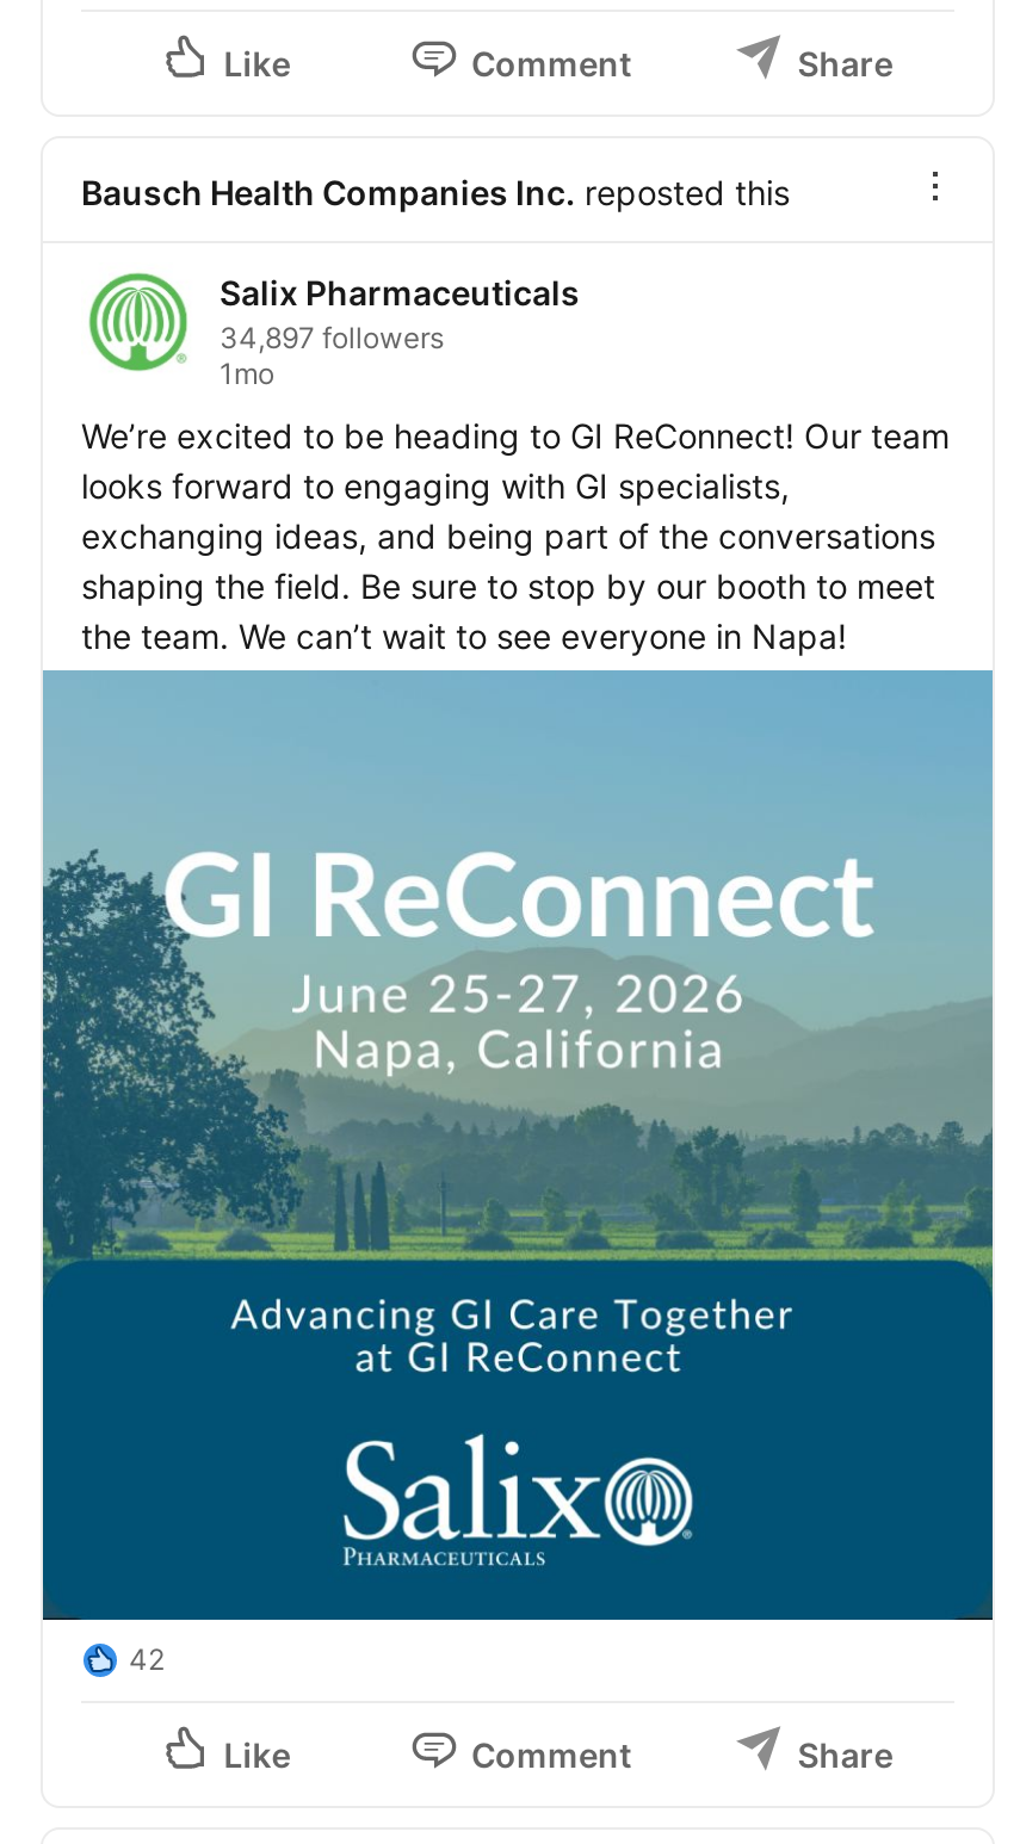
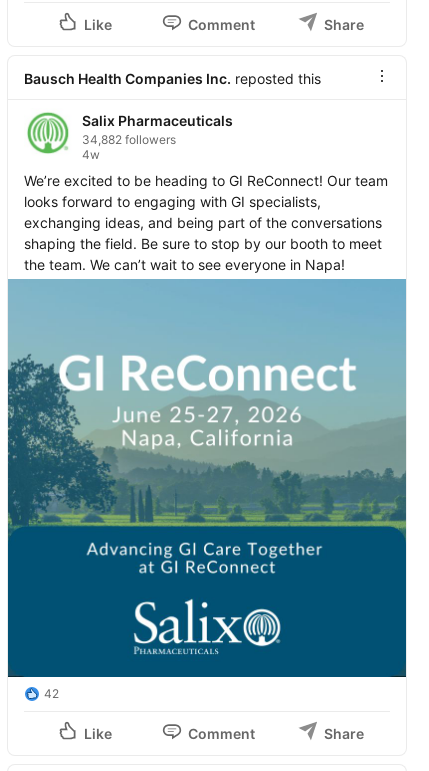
[220,320,444,391] 34,897 followers | 1mo -> [82,132,176,162] 34,882 followers | 4w

